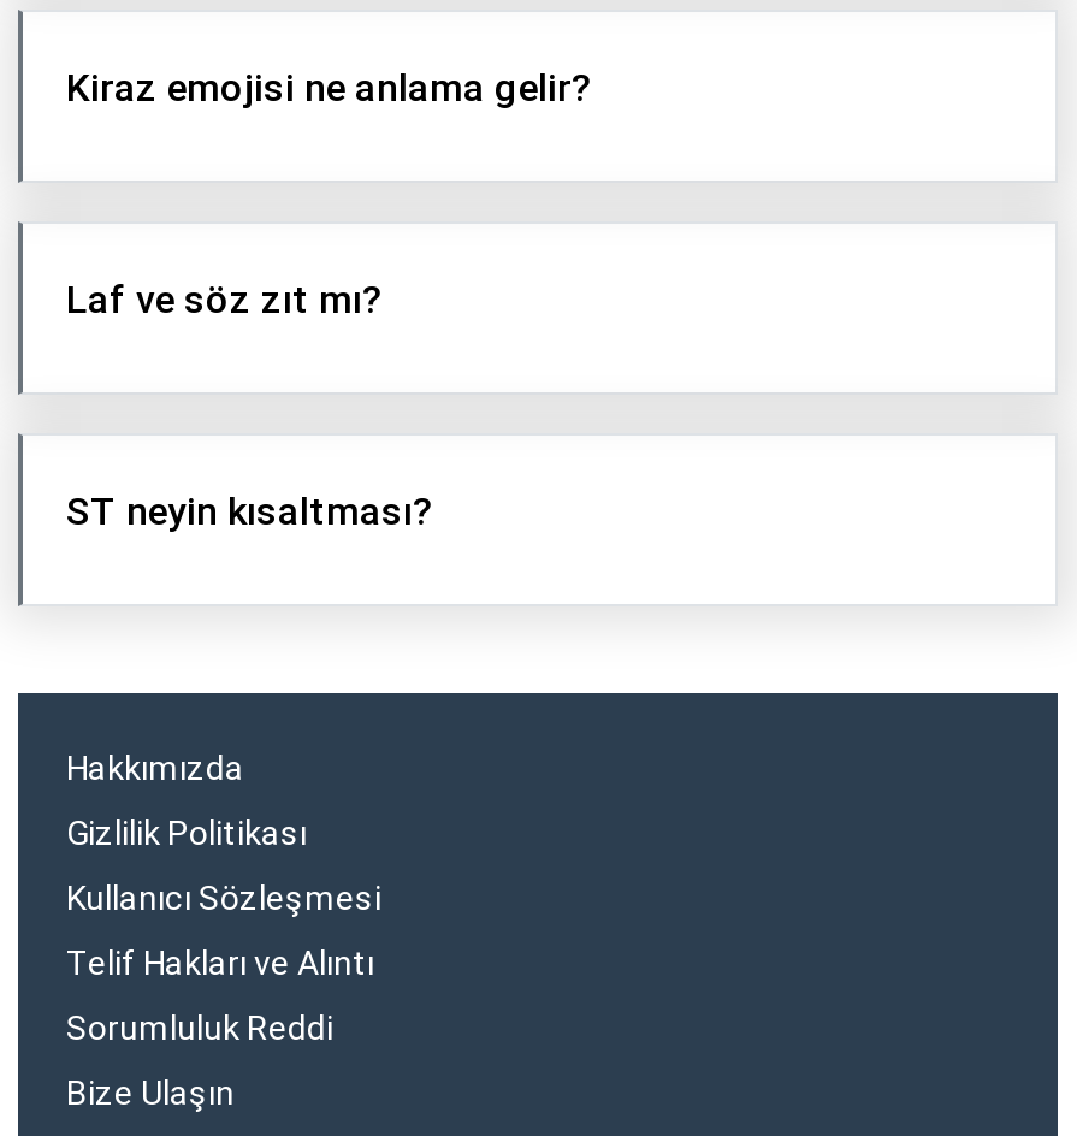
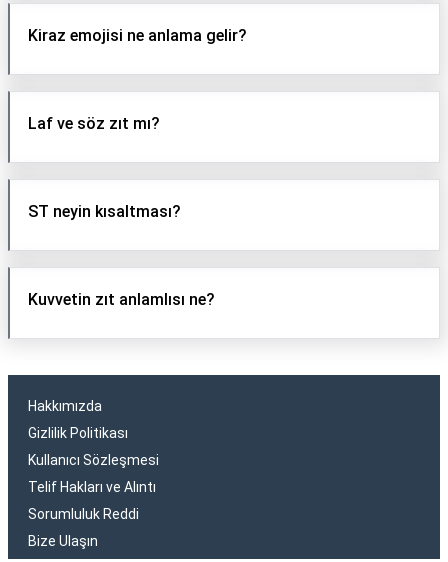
none -> [28,290,215,309] Kuvvetin zıt anlamlısı ne?

